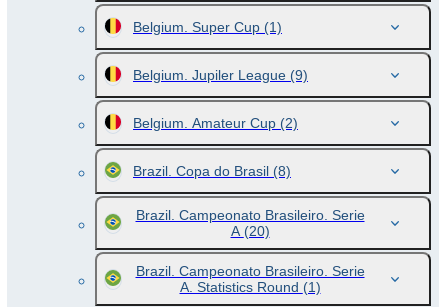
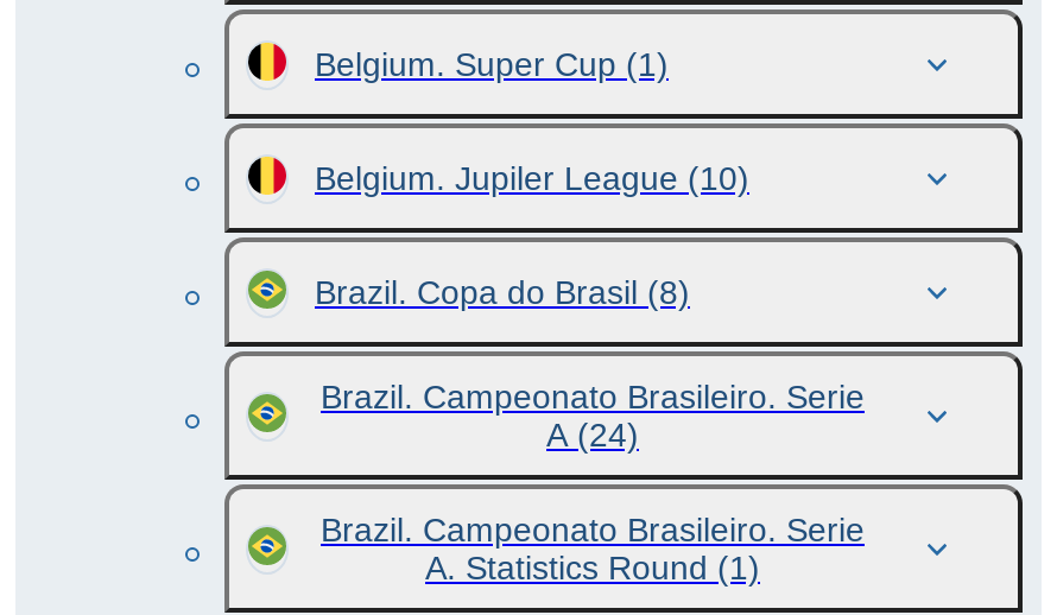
[133,67,308,131] Belgium. Jupiler League (9) | Belgium. Amateur Cup (2) -> [315,159,749,197] Belgium. Jupiler League (10)
[230,223,269,239] A (20) -> [546,416,639,454] A (24)

